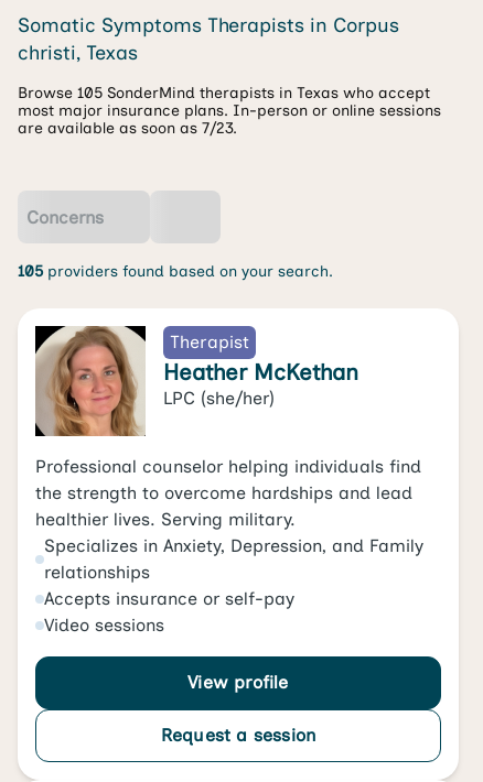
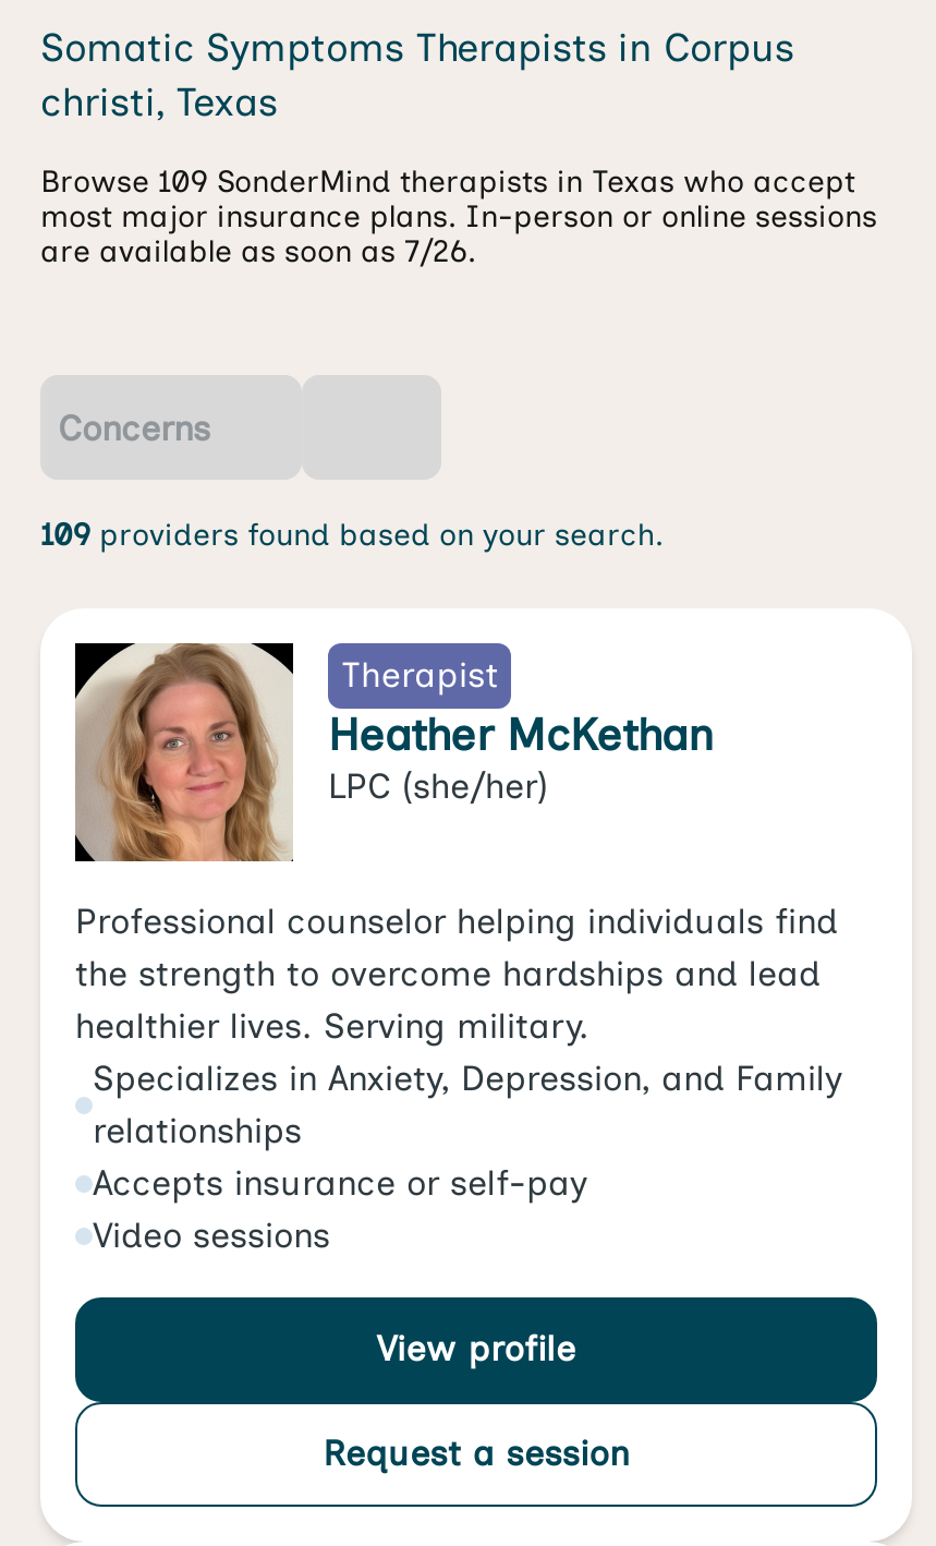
[18,84,430,102] Browse 105 SonderMind therapists in Texas who accept -> [40,164,855,201] Browse 109 SonderMind therapists in Texas who accept
[18,119,237,138] are available as soon as 7/23. -> [40,233,476,270] are available as soon as 7/26.
[18,262,333,281] 105 providers found based on your search. -> [40,517,664,554] 109 providers found based on your search.

